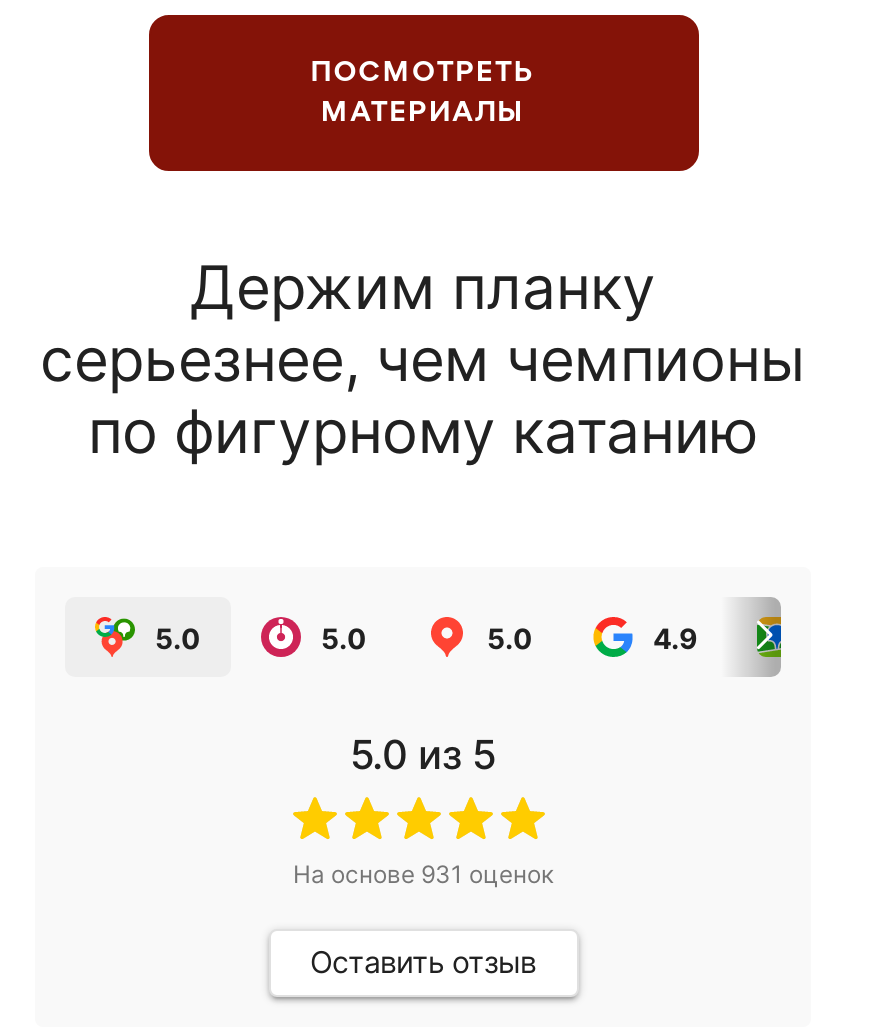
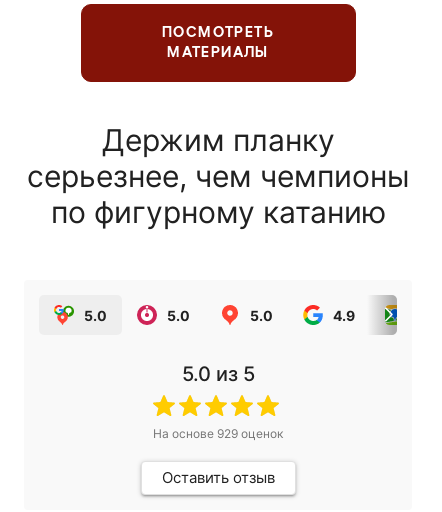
[293,859,553,889] На основе 931 оценок -> [153,426,283,441] На основе 929 оценок

